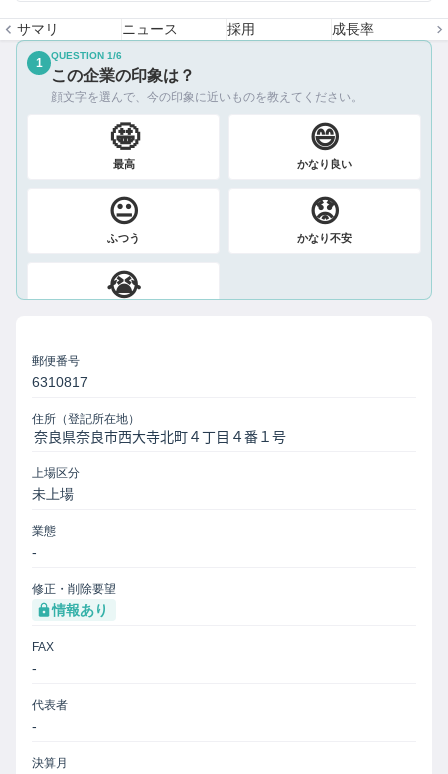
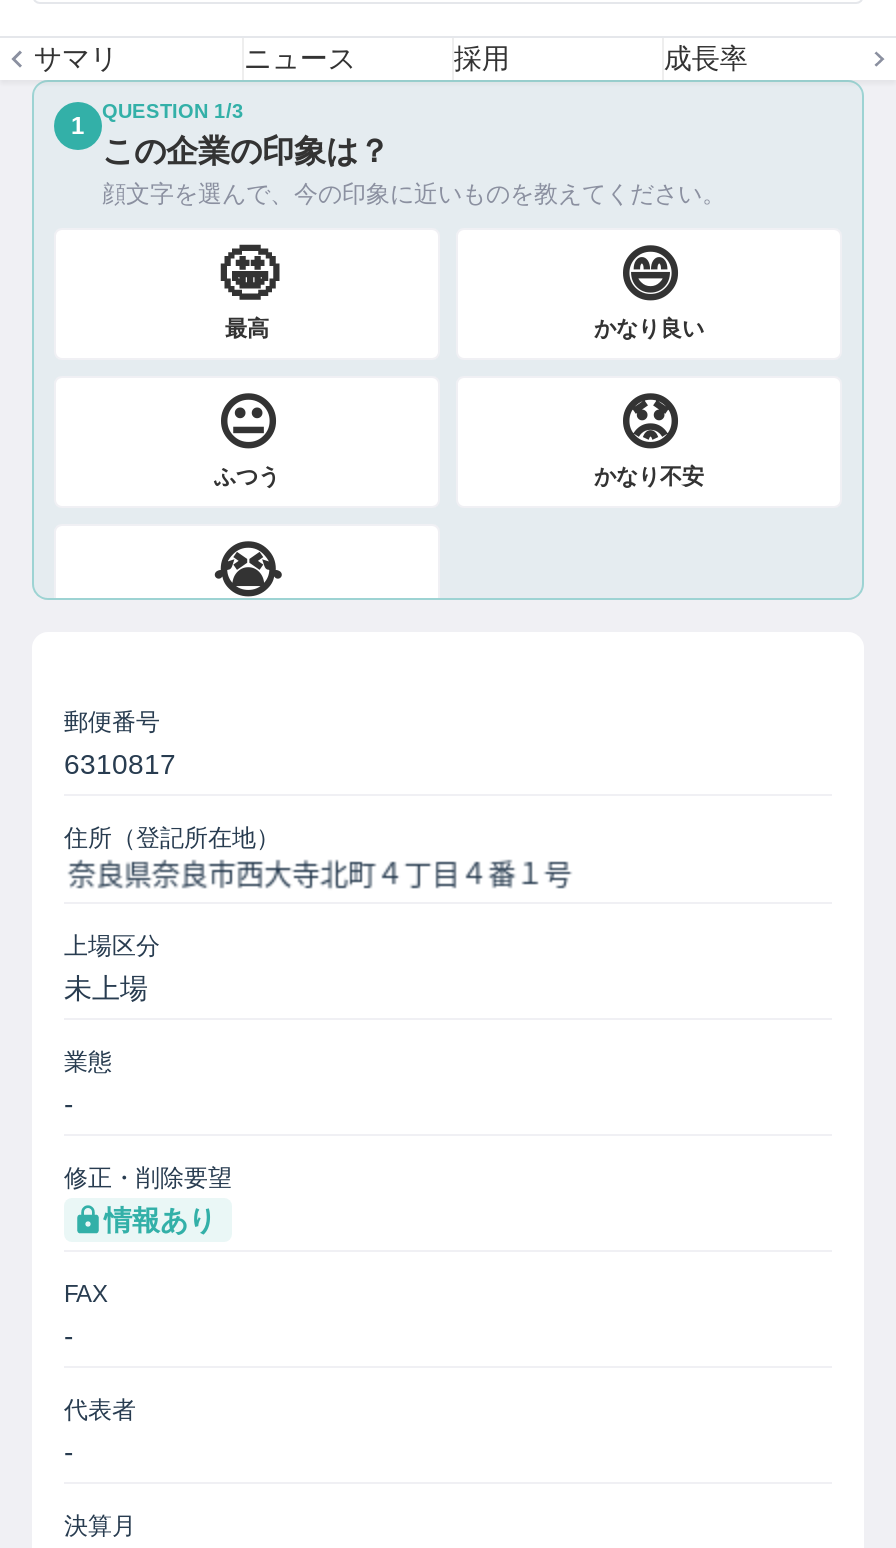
[51,50,122,61] QUESTION 1/6 -> [102,100,244,122] QUESTION 1/3

